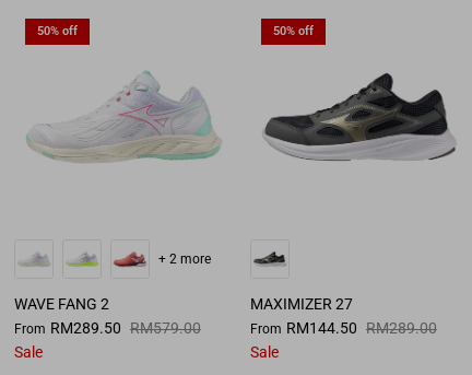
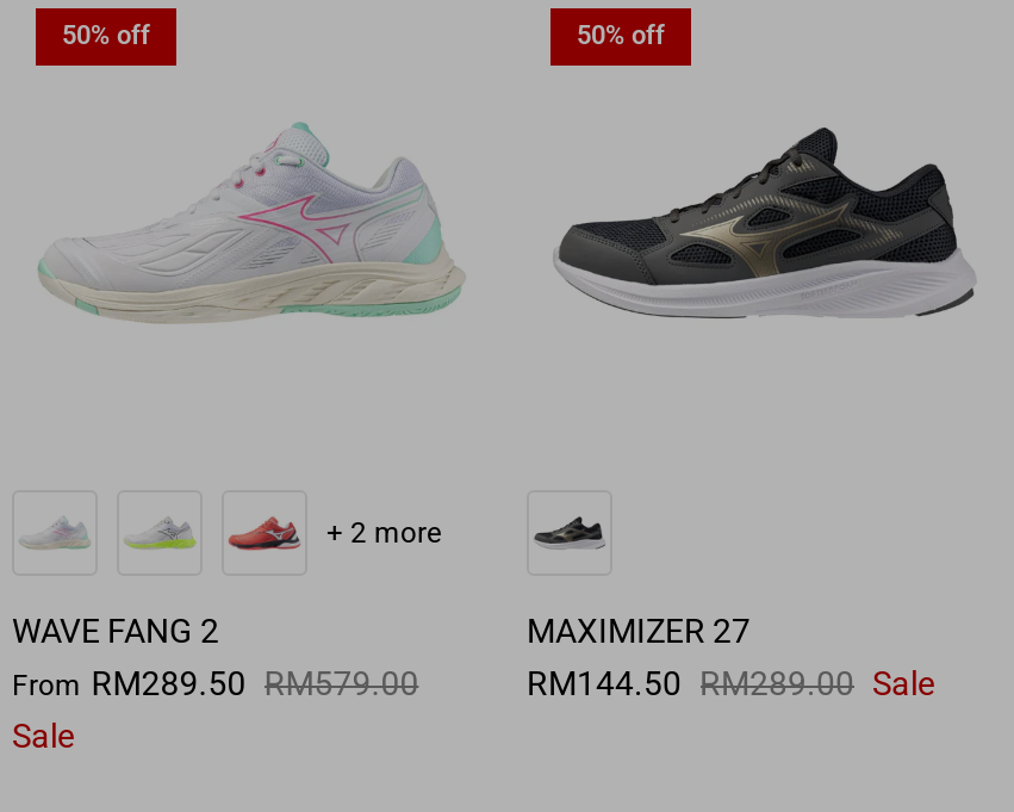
[250,319,437,360] From RM144.50 RM289.00 | Sale -> [527,663,934,701] RM144.50 RM289.00 Sale

